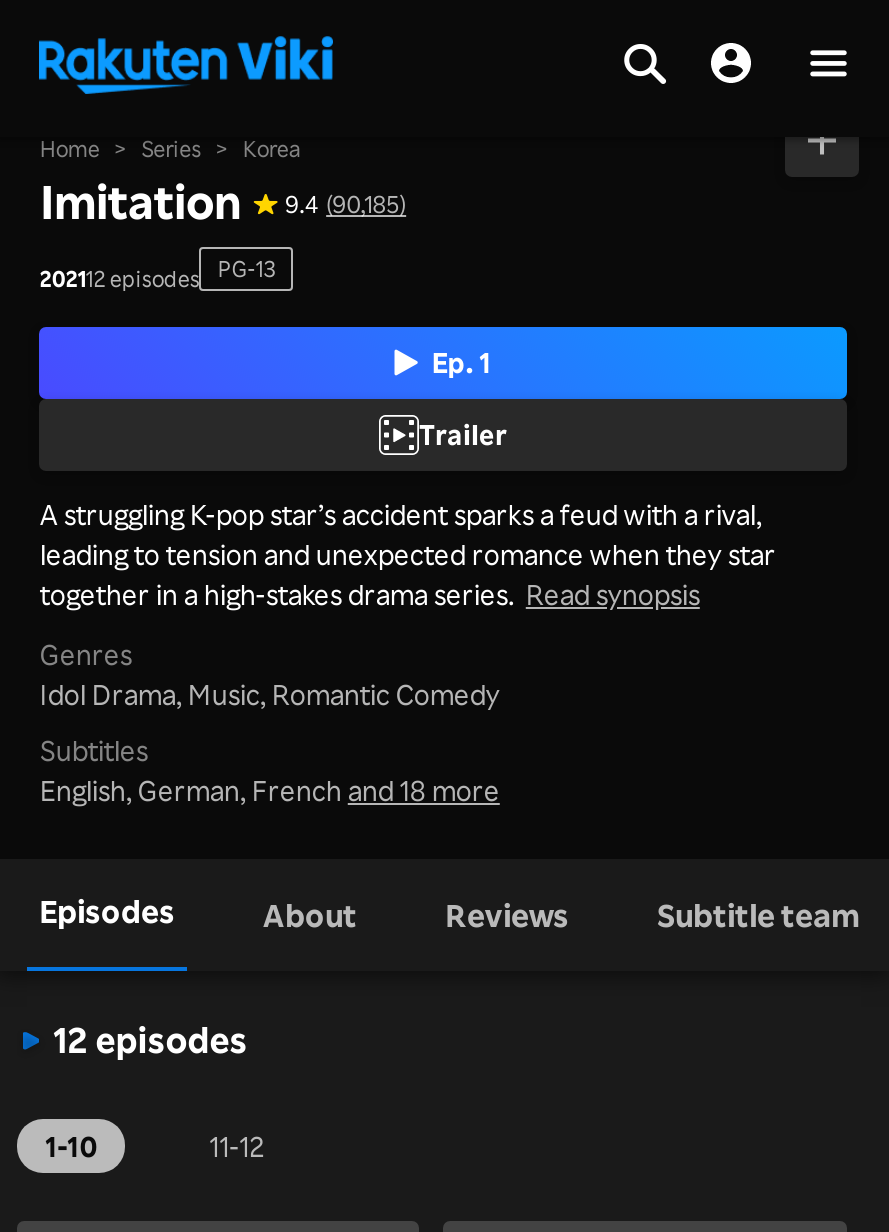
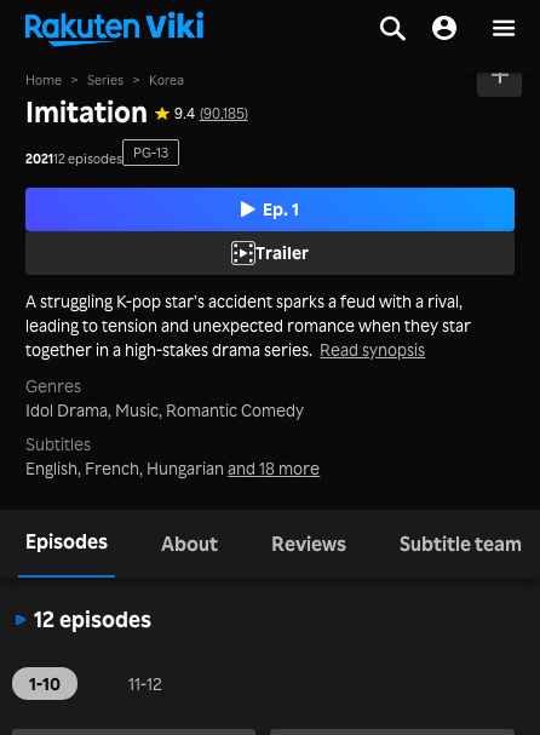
[40,773,500,807] English, German, French and 18 more -> [26,458,320,478] English, French, Hungarian and 18 more

